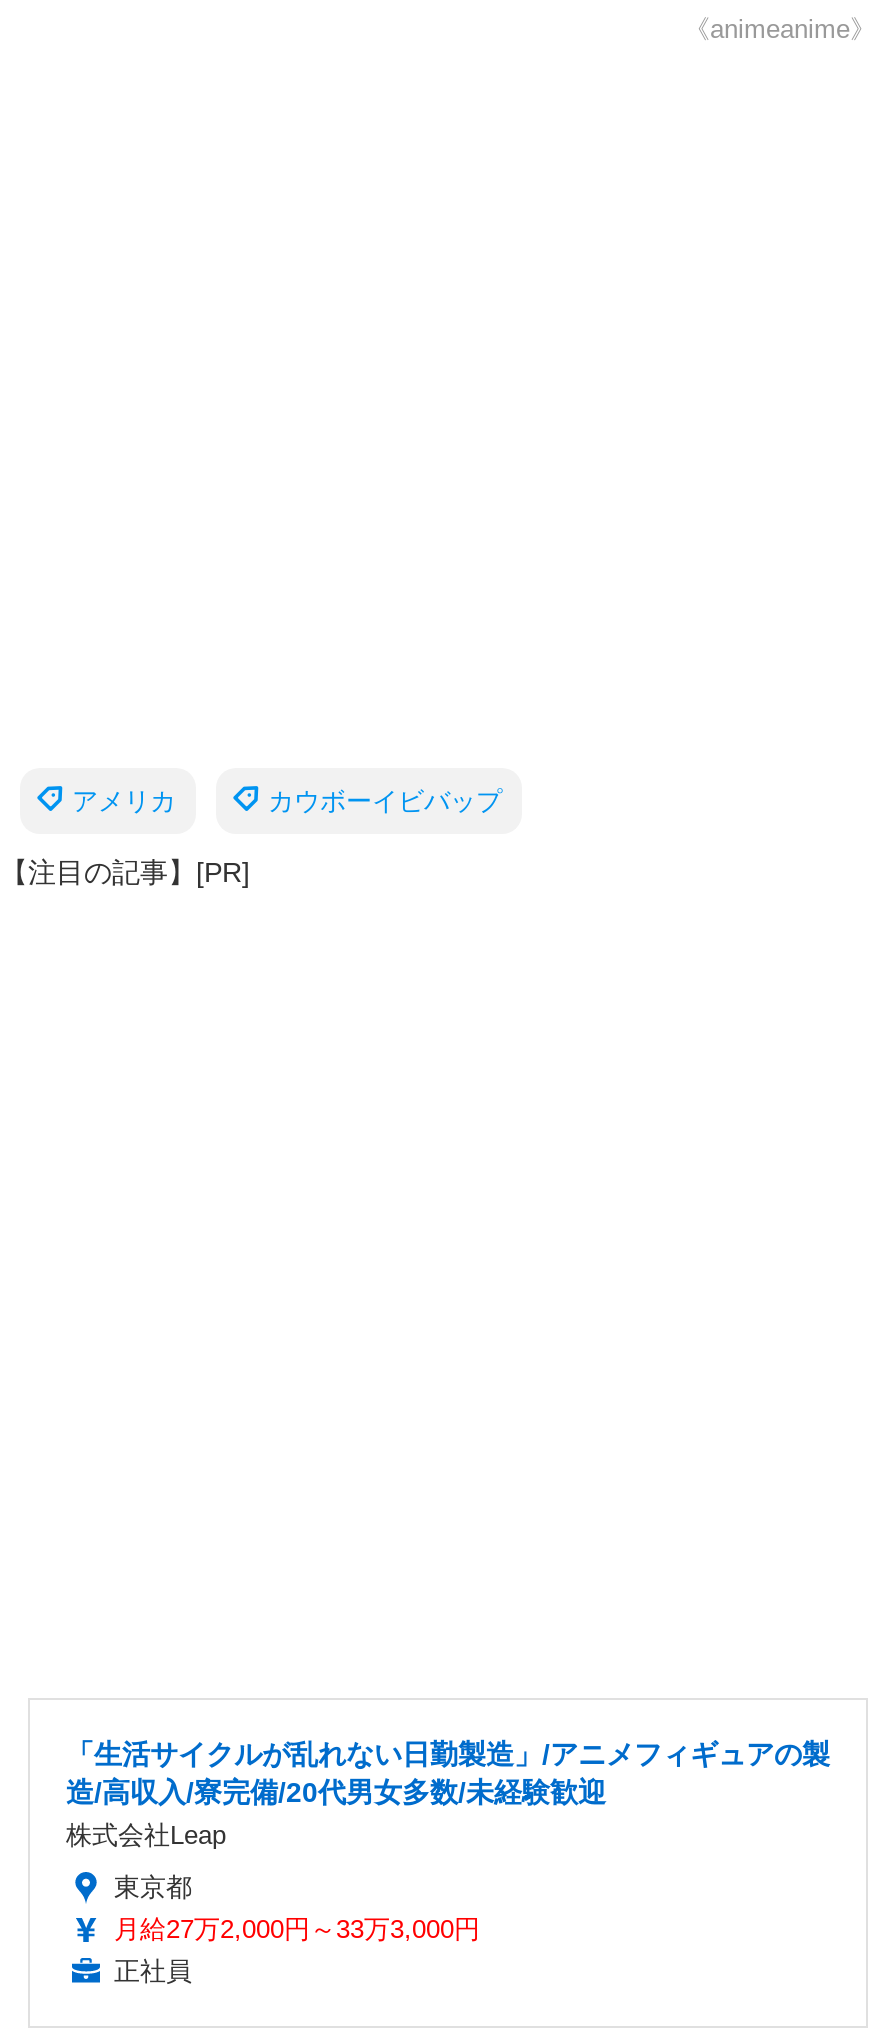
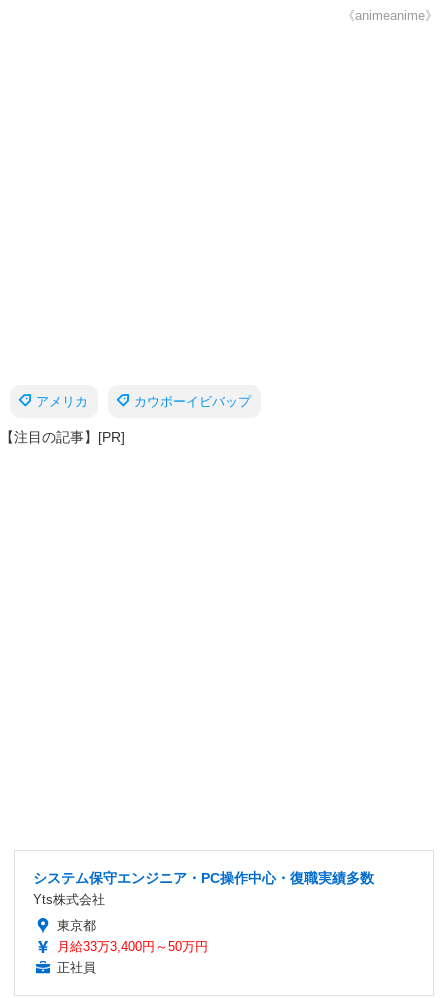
[66,1738,830,1850] 「生活サイクルが乱れない日勤製造」/アニメフィギュアの製 | 造/高収入/寮完備/20代男女多数/未経験歓迎 | 株式会社Leap -> [33,870,374,907] システム保守エンジニア・PC操作中心・復職実績多数 | Yts株式会社
[114,1914,480,1944] 月給27万2,000円～33万3,000円 -> [57,939,208,954] 月給33万3,400円～50万円

